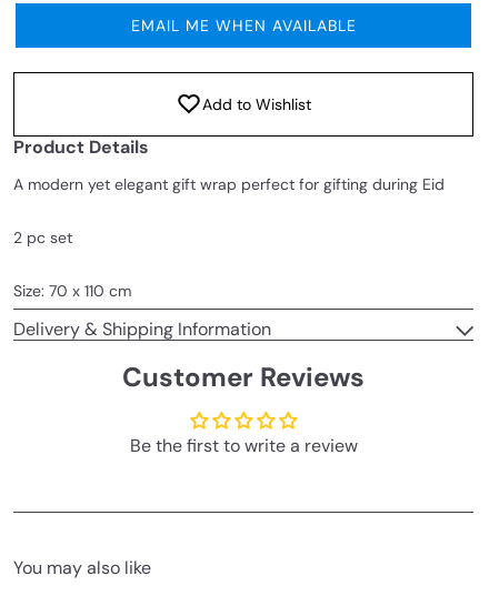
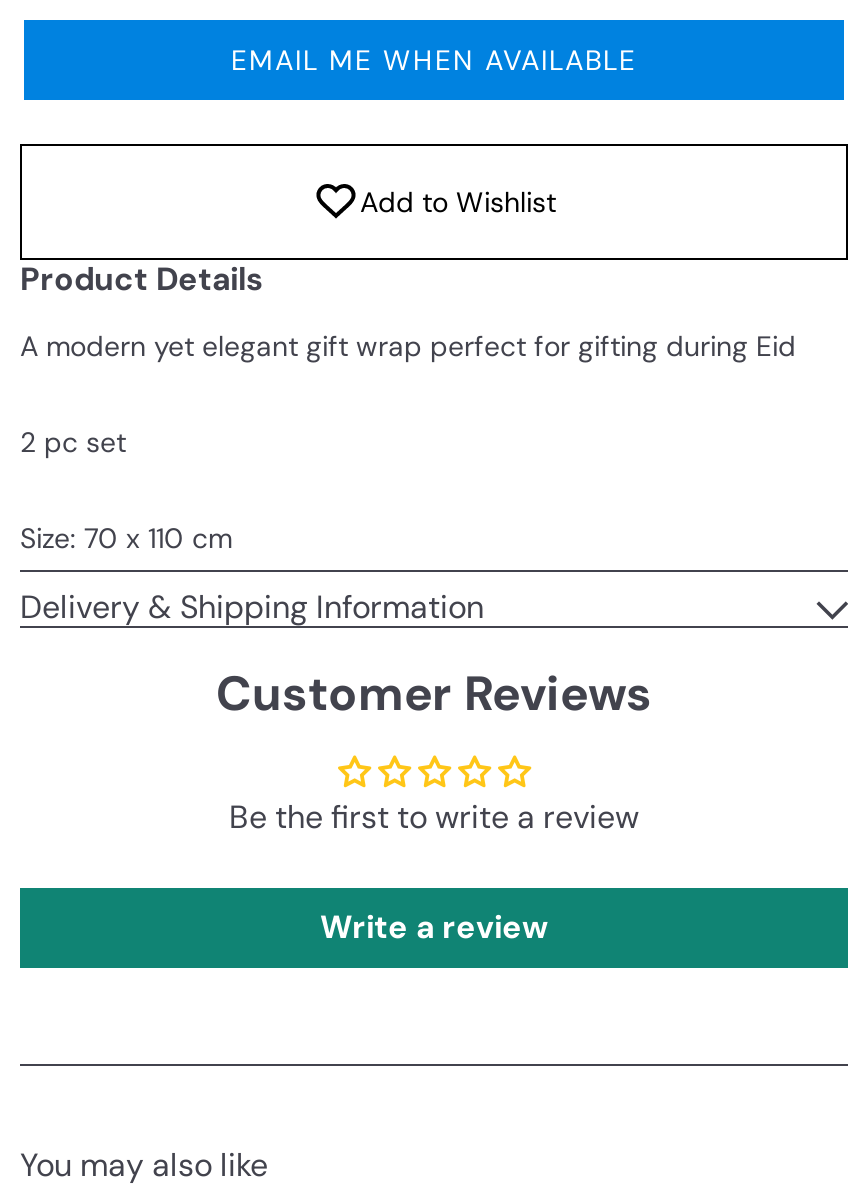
none -> [320,907,548,949] Write a review

